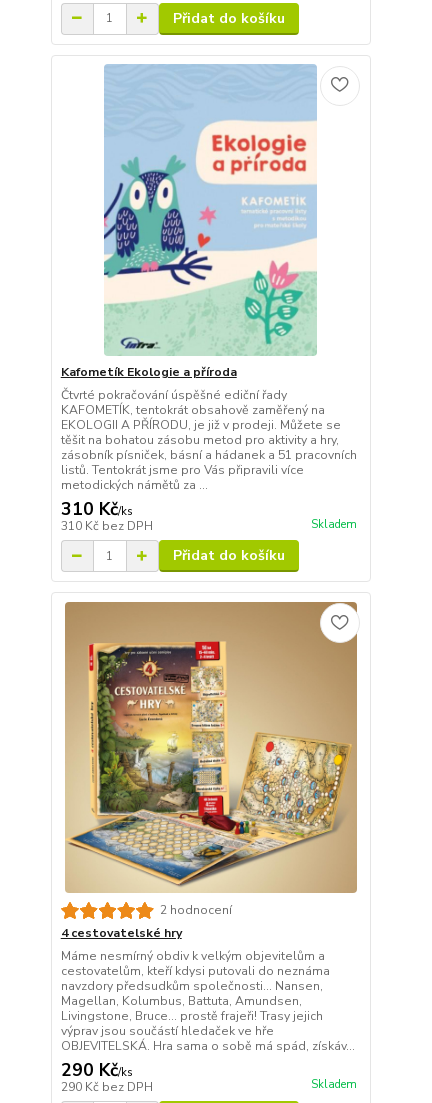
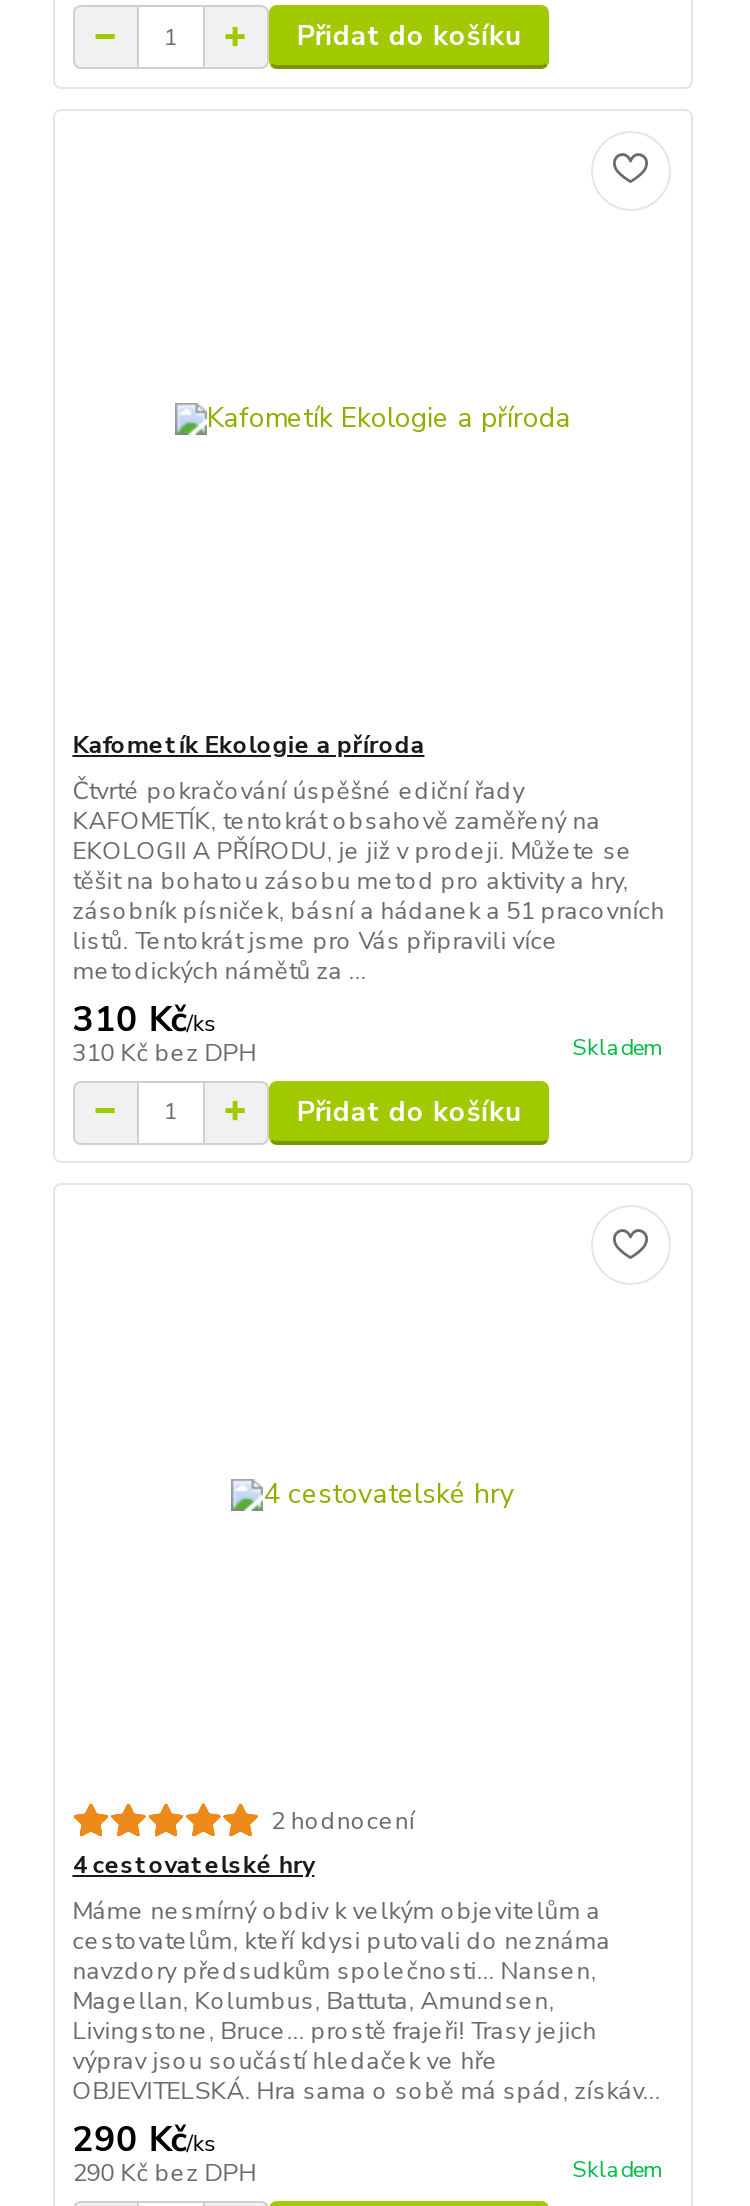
[103,63,317,357] [image] -> none
[64,601,358,894] [image] -> none

